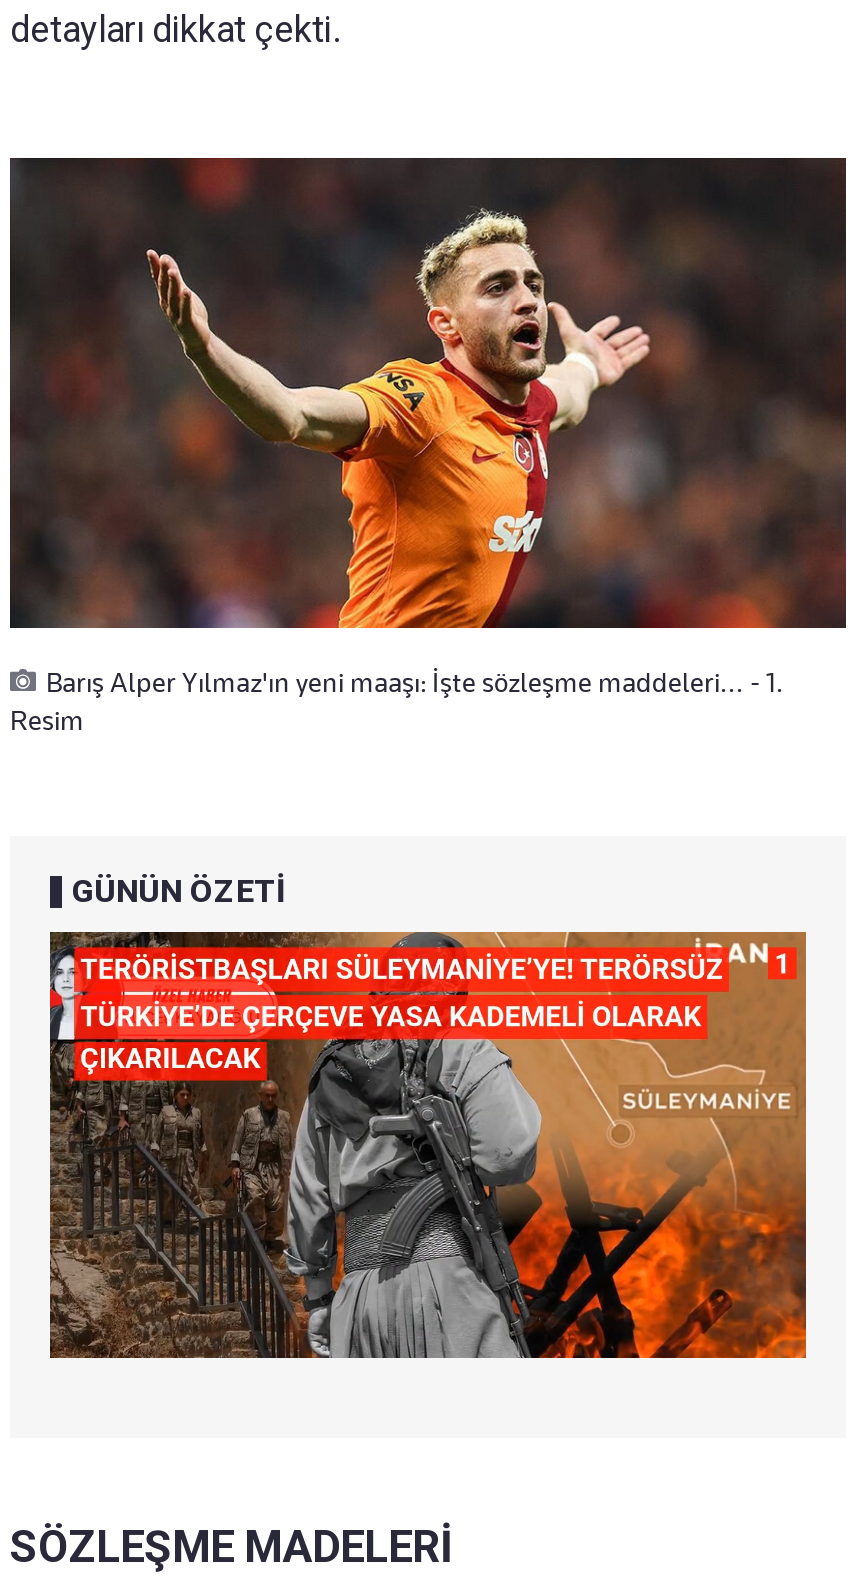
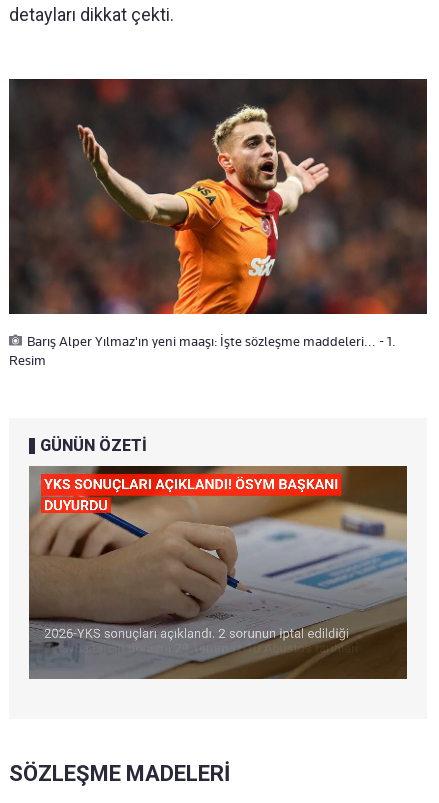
[48,930,808,1360] [image] -> [28,465,408,680] [image]

